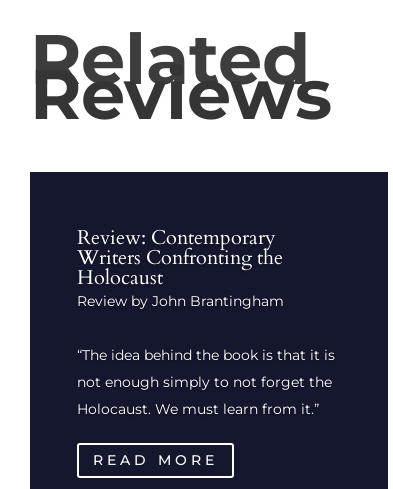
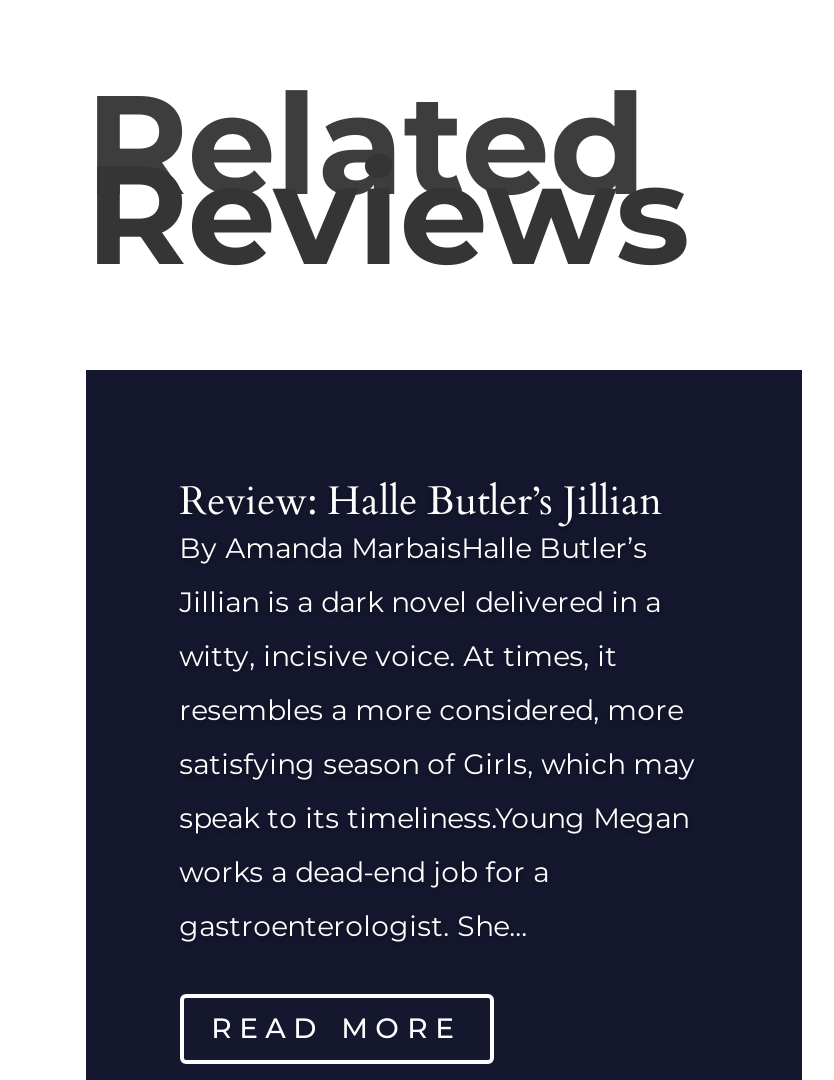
[77,224,335,418] Review: Contemporary | Writers Confronting the | Holocaust | Review by John Brantingham | “The idea behind the book is that it is | not enough simply to not forget the | Holocaust. We must learn from it.” -> [179,473,695,943] Review: Halle Butler’s Jillian | By Amanda MarbaisHalle Butler’s | Jillian is a dark novel delivered in a | witty, incisive voice. At times, it | resembles a more considered, more | satisfying season of Girls, which may | speak to its timeliness.Young Megan | works a dead-end job for a | gastroenterologist. She...

